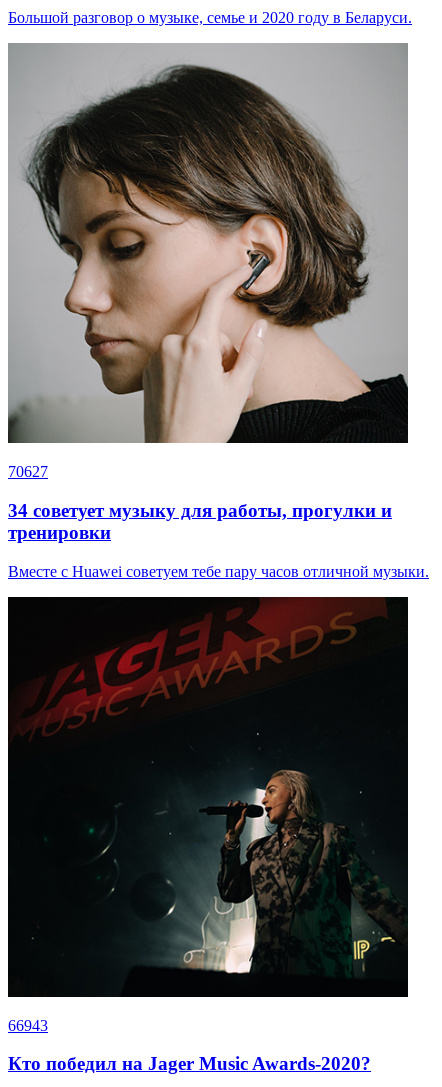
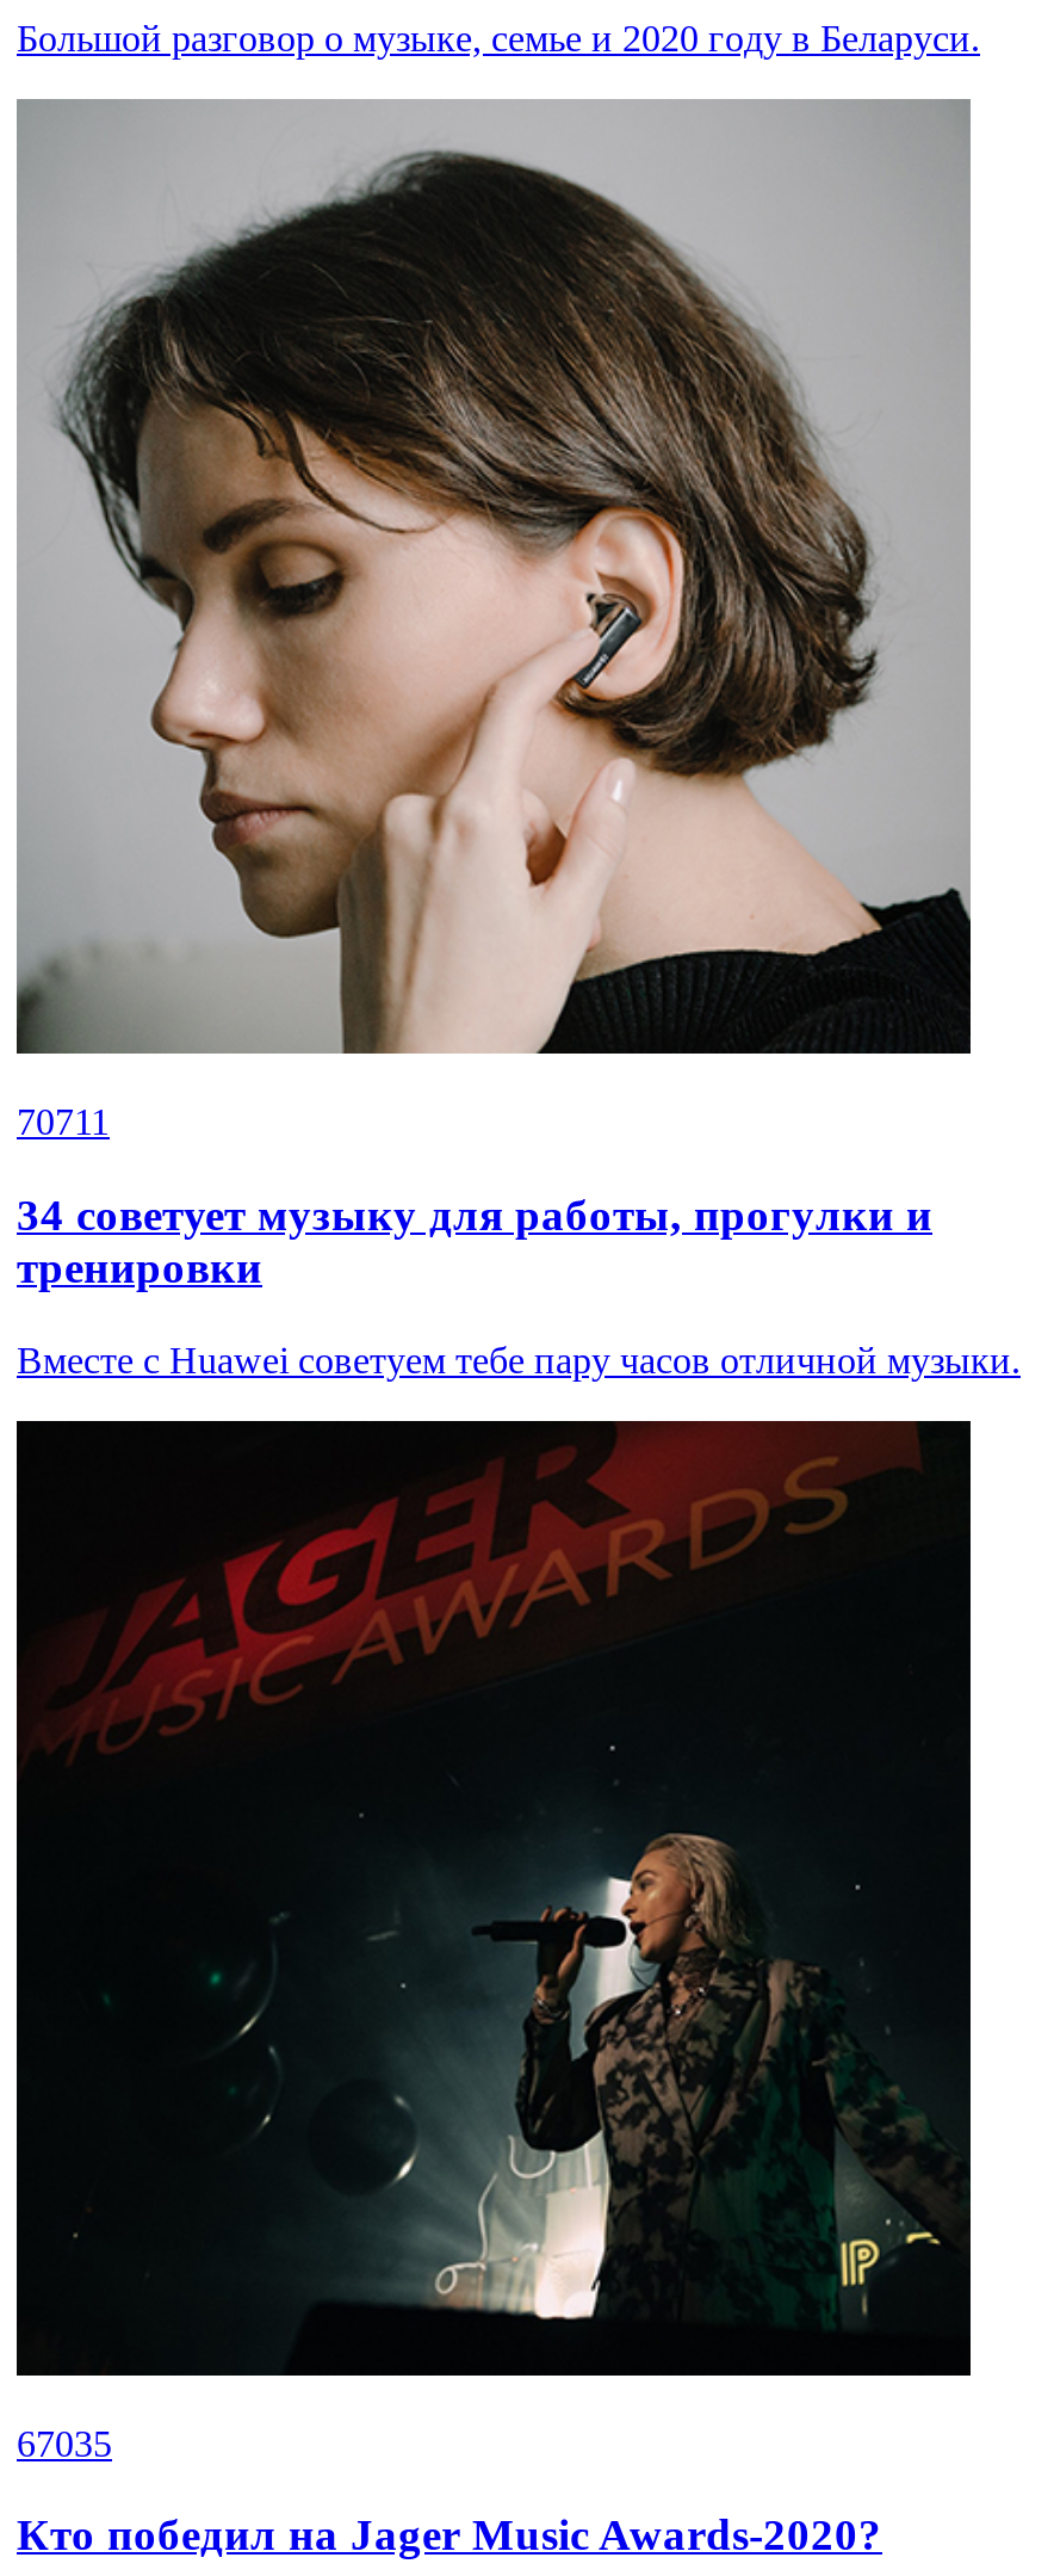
[8,463,48,480] 70627 -> [17,1102,110,1142] 70711
[8,1017,48,1034] 66943 -> [17,2423,112,2463] 67035

